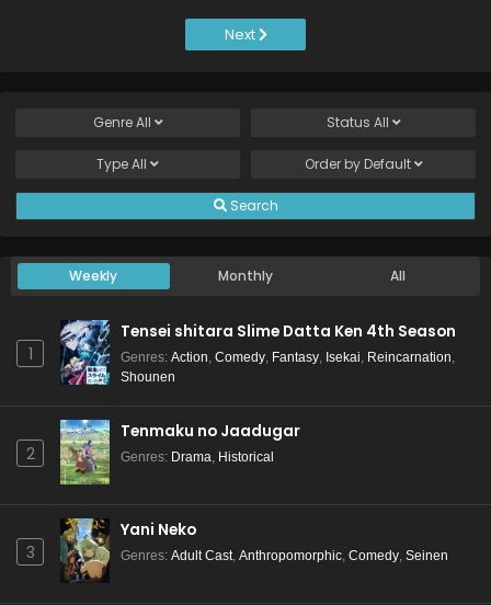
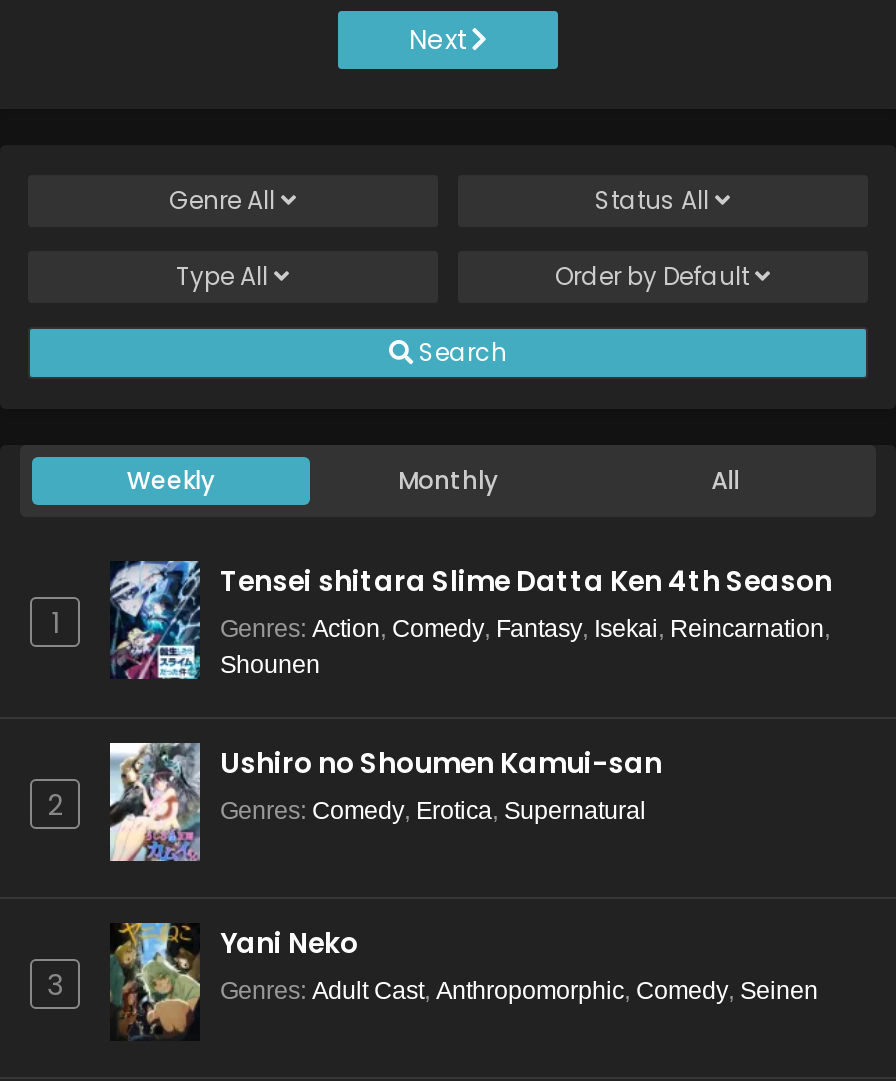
[59,419,300,486] [image] | Tenmaku no Jaadugar | Genres: Drama, Historical -> [108,741,662,863] [image] | Ushiro no Shoumen Kamui-san | Genres: Comedy, Erotica, Supernatural

